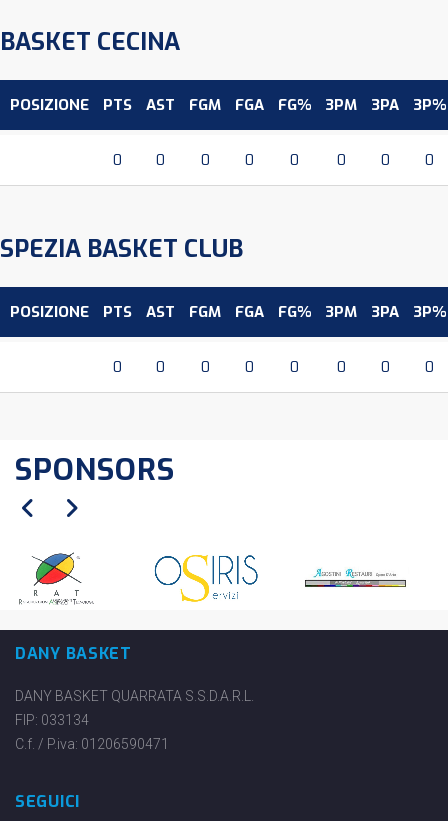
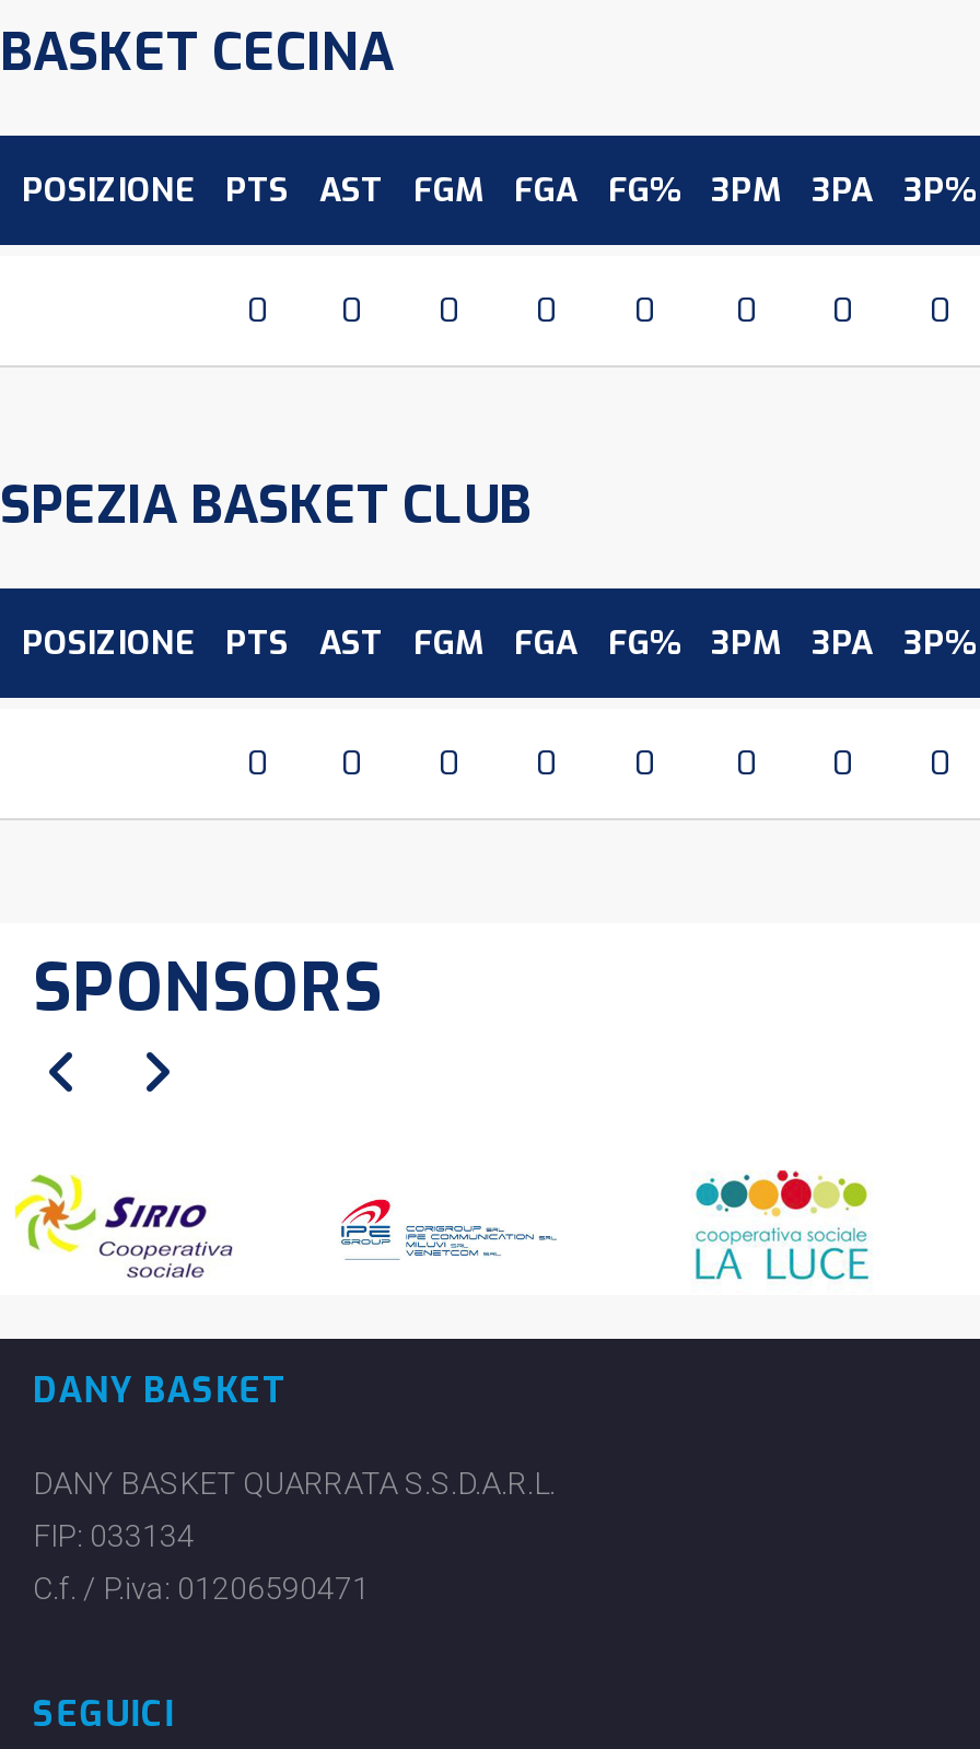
[7,552,106,605] [image] -> [13,1170,234,1282] [image]
[154,554,259,603] [image] -> [339,1175,564,1278] [image]
[304,553,407,603] [image] -> [667,1168,888,1282] [image]

